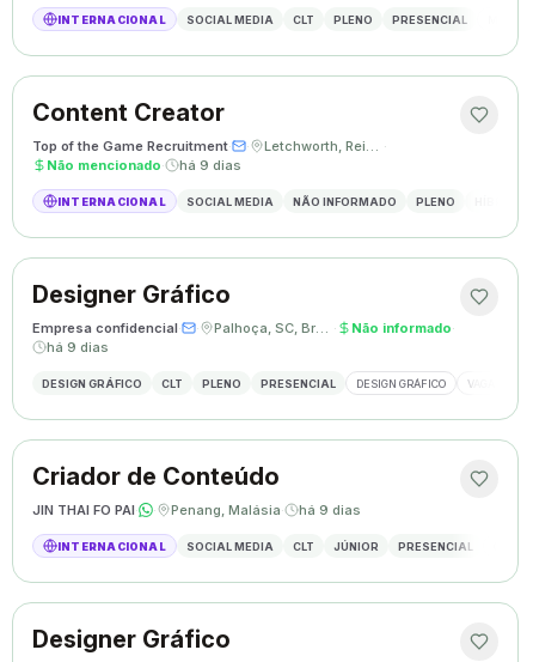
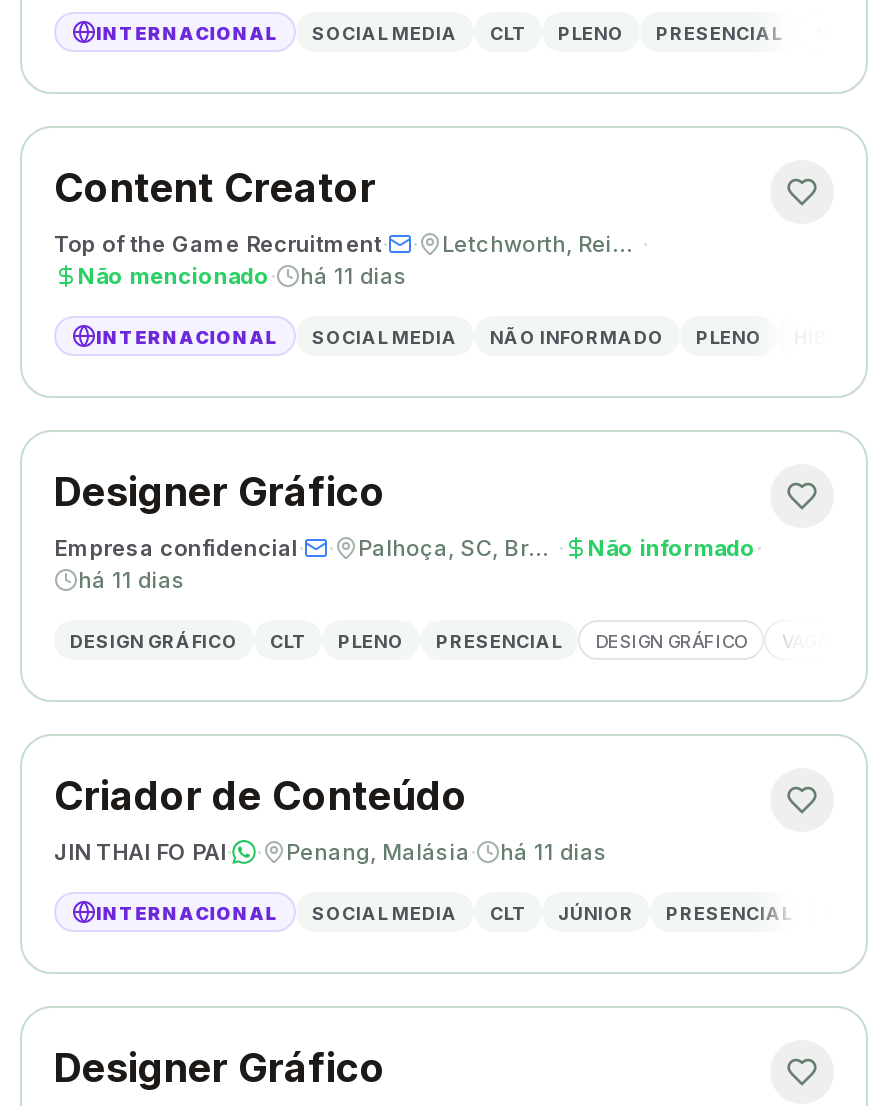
[47,157,241,174] Não mencionado · há 9 dias -> [78,262,408,290] Não mencionado · há 11 dias
[47,339,109,356] há 9 dias -> [78,566,186,594] há 11 dias
[299,502,361,518] há 9 dias -> [500,838,608,866] há 11 dias

